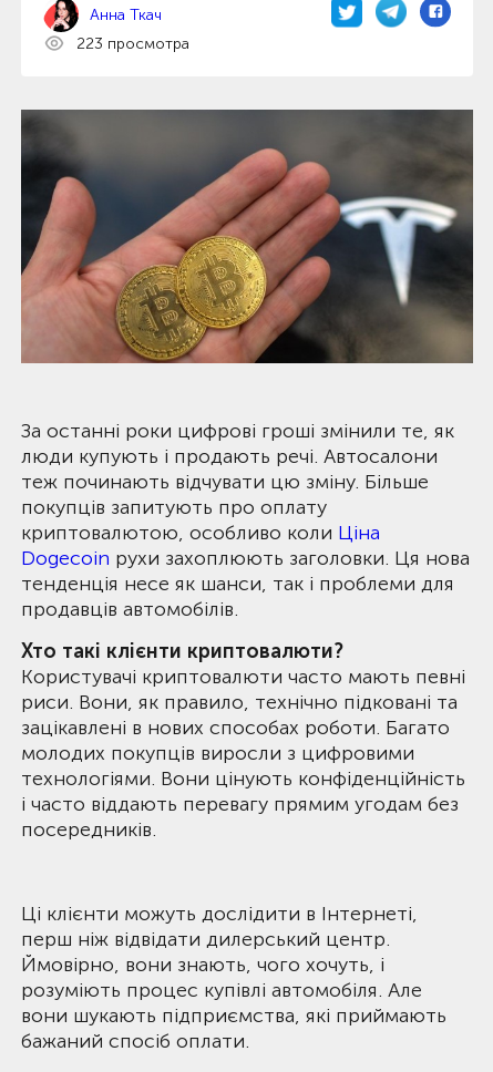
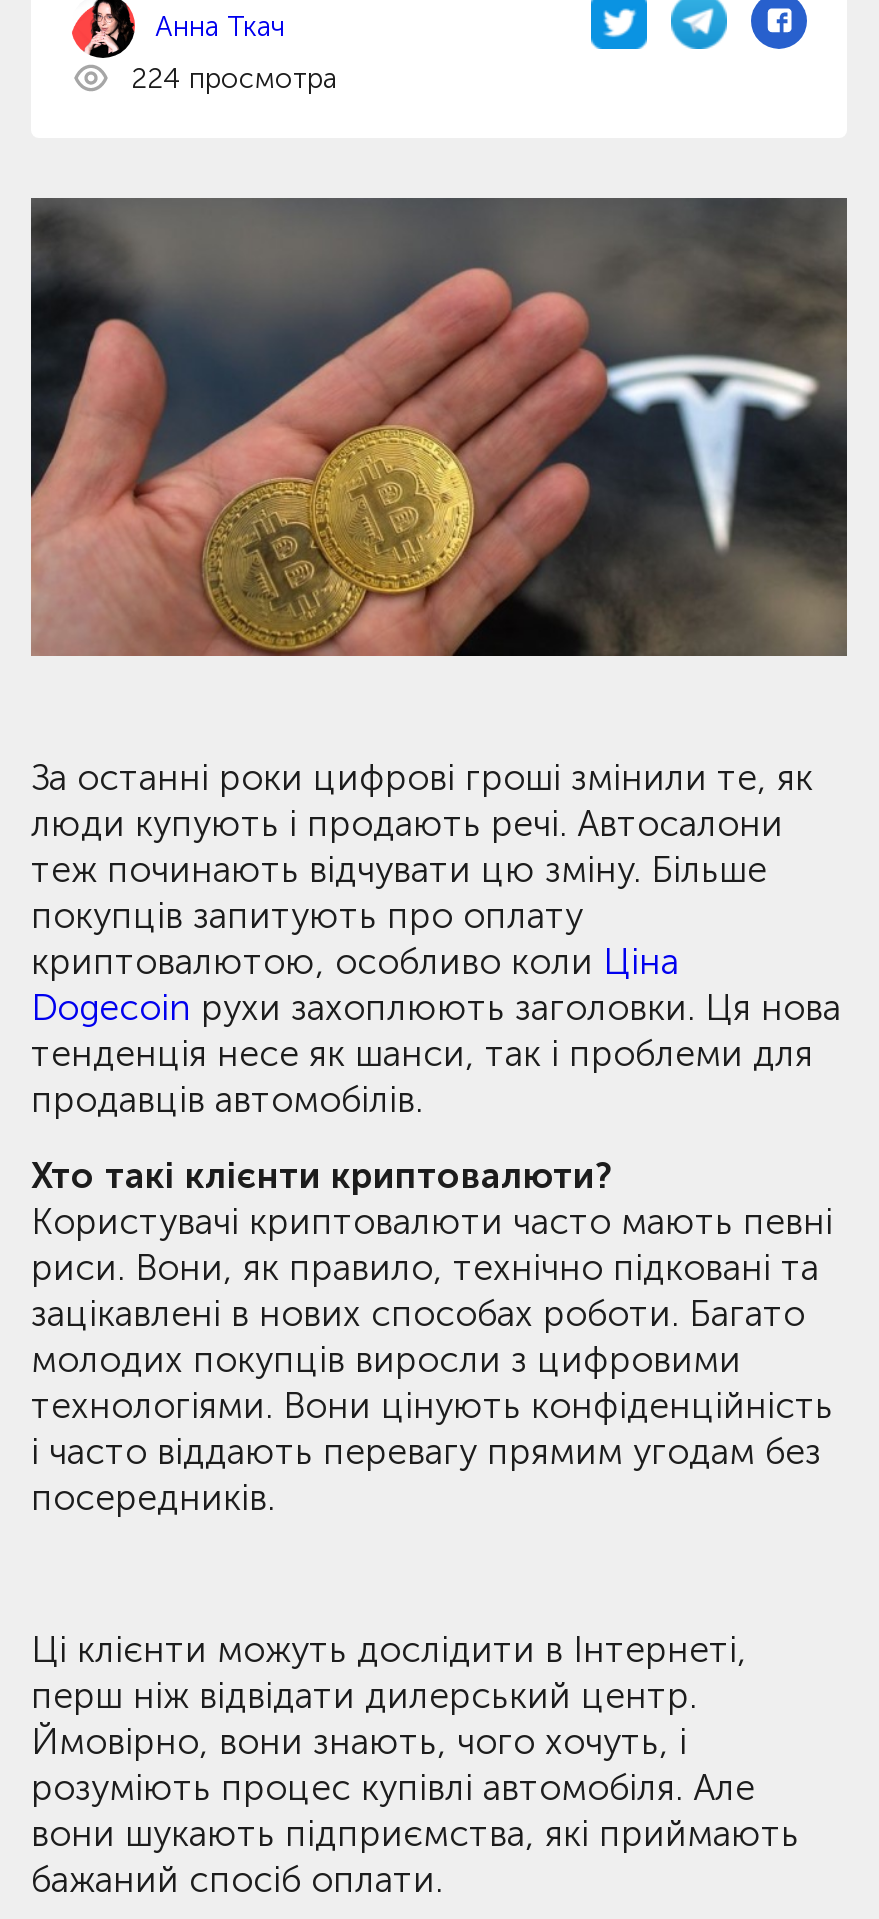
[76,34,189,53] 223 просмотра -> [131,62,337,96] 224 просмотра

